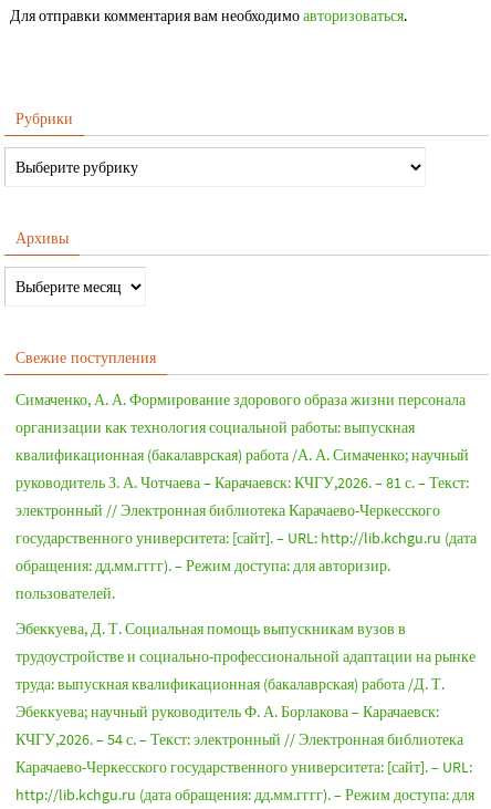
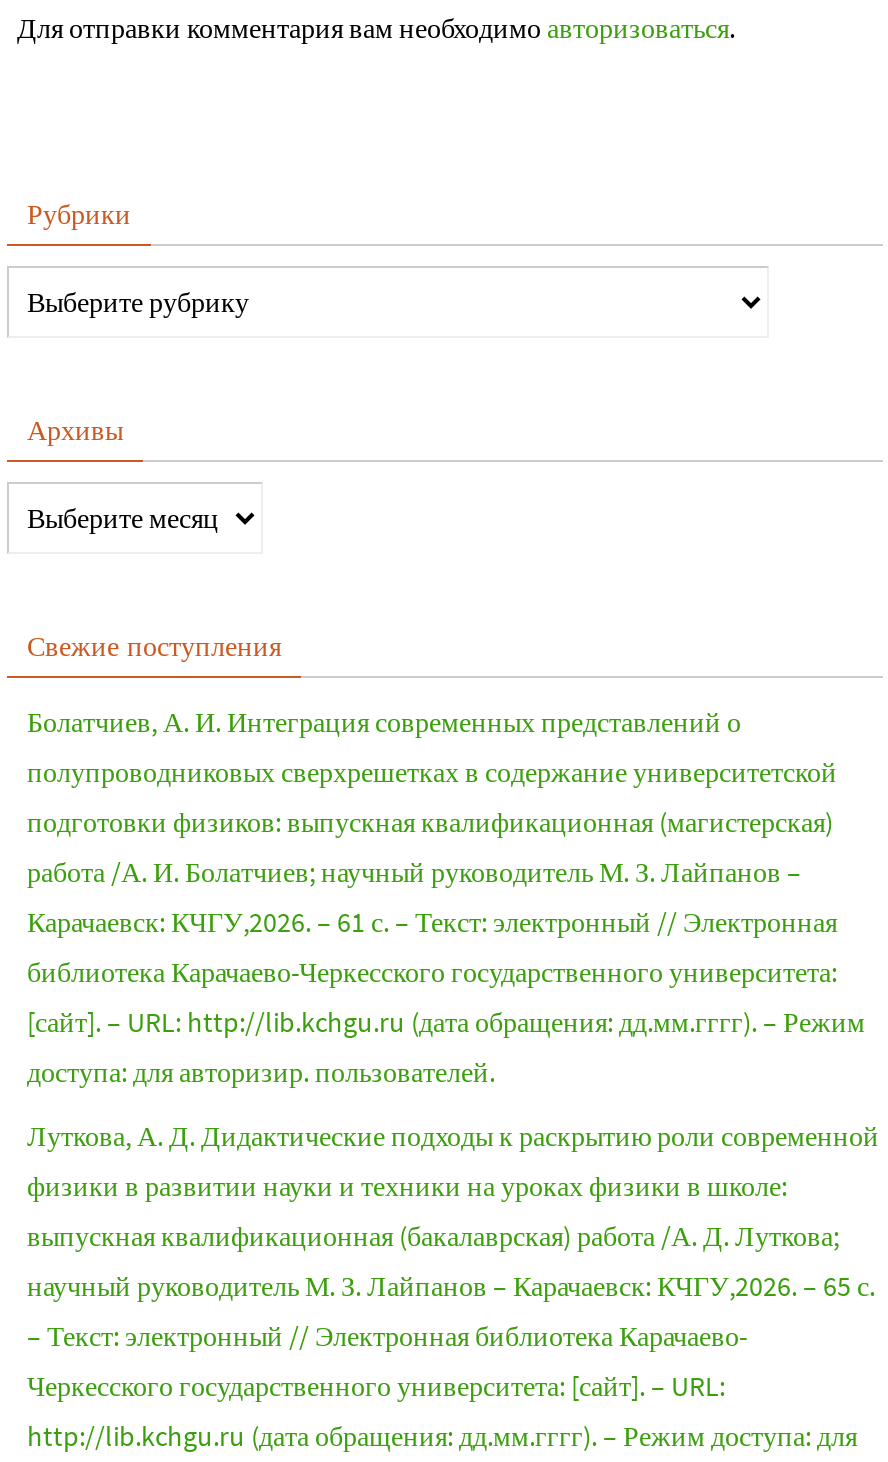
[15,390,477,603] Симаченко, А. А. Формирование здорового образа жизни персонала | организации как технология социальной работы: выпускная | квалификационная (бакалаврская) работа /А. А. Симаченко; научный | руководитель З. А. Чотчаева – Карачаевск: КЧГУ,2026. – 81 с. – Текст: | электронный // Электронная библиотека Карачаево-Черкесского | государственного университета: [сайт]. – URL: http://lib.kchgu.ru (дата | обращения: дд.мм.гггг). – Режим доступа: для авторизир. | пользователей. -> [27,704,865,1090] Болатчиев, А. И. Интеграция современных представлений о | полупроводниковых сверхрешетках в содержание университетской | подготовки физиков: выпускная квалификационная (магистерская) | работа /А. И. Болатчиев; научный руководитель М. З. Лайпанов – | Карачаевск: КЧГУ,2026. – 61 с. – Текст: электронный // Электронная | библиотека Карачаево-Черкесского государственного университета: | [сайт]. – URL: http://lib.kchgu.ru (дата обращения: дд.мм.гггг). – Режим | доступа: для авторизир. пользователей.
[15,619,476,777] Эбеккуева, Д. Т. Социальная помощь выпускникам вузов в | трудоустройстве и социально-профессиональной адаптации на рынке | труда: выпускная квалификационная (бакалаврская) работа /Д. Т. | Эбеккуева; научный руководитель Ф. А. Борлакова – Карачаевск: | КЧГУ,2026. – 54 с. – Текст: электронный // Электронная библиотека | Карачаево-Черкесского государственного университета: [сайт]. – URL: -> [27,1118,879,1404] Луткова, А. Д. Дидактические подходы к раскрытию роли современной | физики в развитии науки и техники на уроках физики в школе: | выпускная квалификационная (бакалаврская) работа /А. Д. Луткова; | научный руководитель М. З. Лайпанов – Карачаевск: КЧГУ,2026. – 65 с. | – Текст: электронный // Электронная библиотека Карачаево- | Черкесского государственного университета: [сайт]. – URL:

